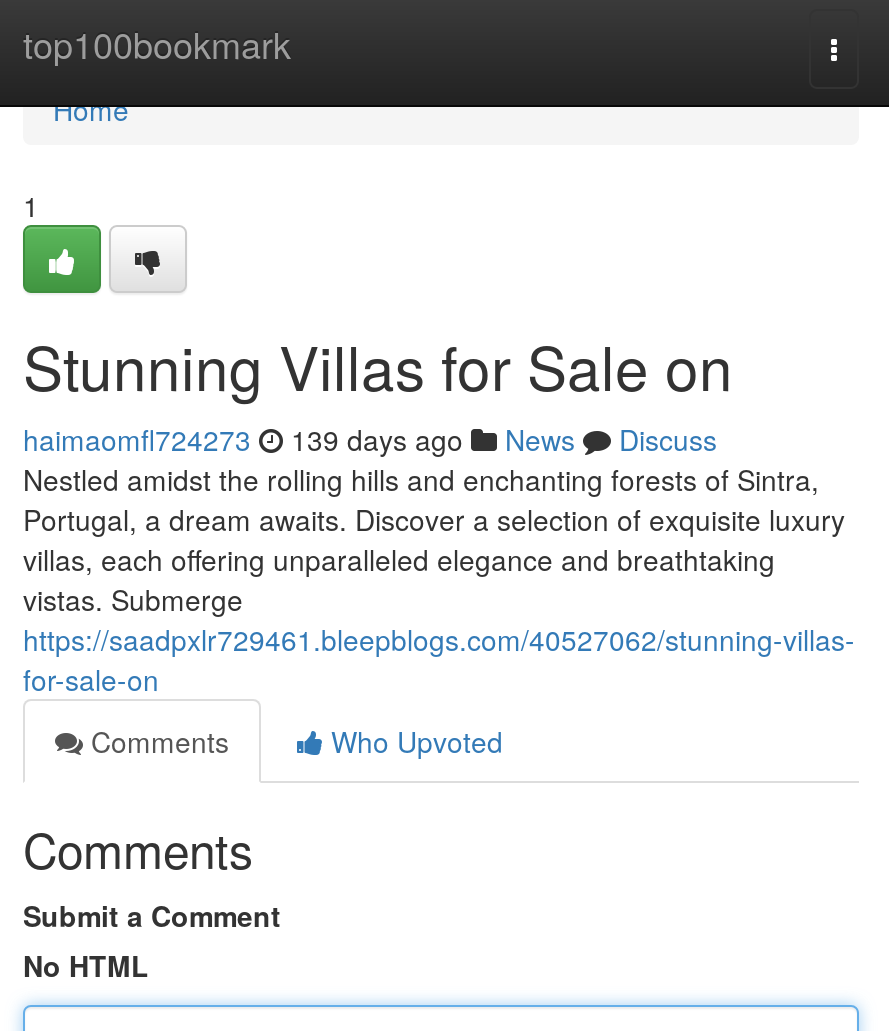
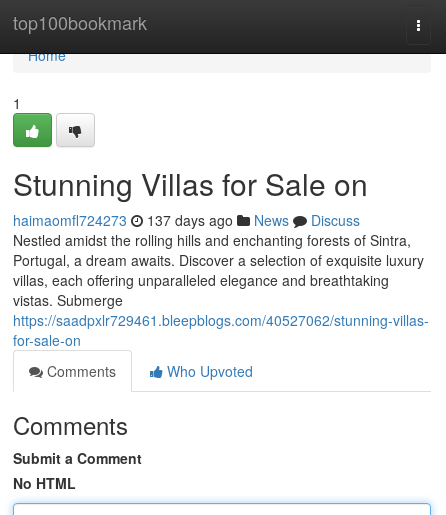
[23,419,717,459] haimaomfl724273 139 days ago News Discuss -> [13,210,360,230] haimaomfl724273 137 days ago News Discuss

